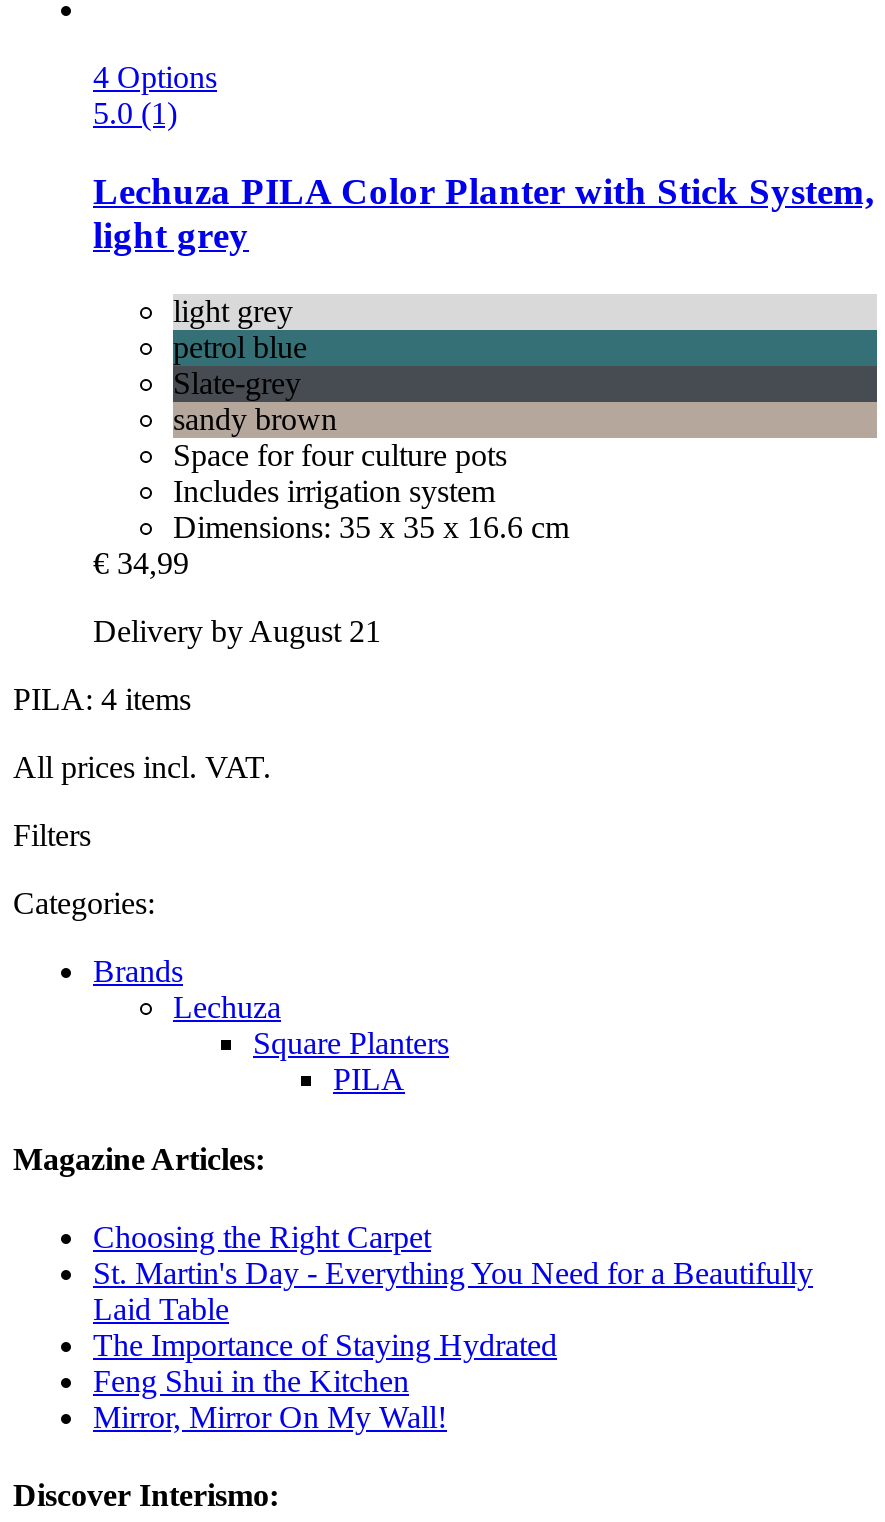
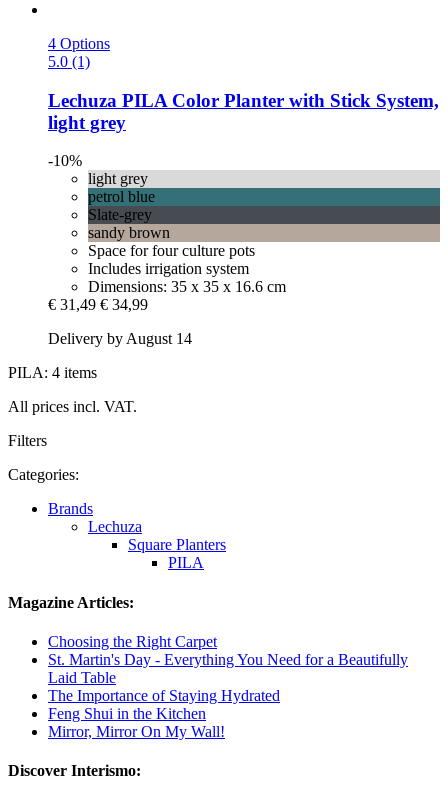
none -> [48,152,82,169] -10%
[93,547,189,581] € 34,99 -> [48,296,148,313] € 31,49 € 34,99
[93,615,381,649] Delivery by August 21 -> [48,330,192,347] Delivery by August 14

